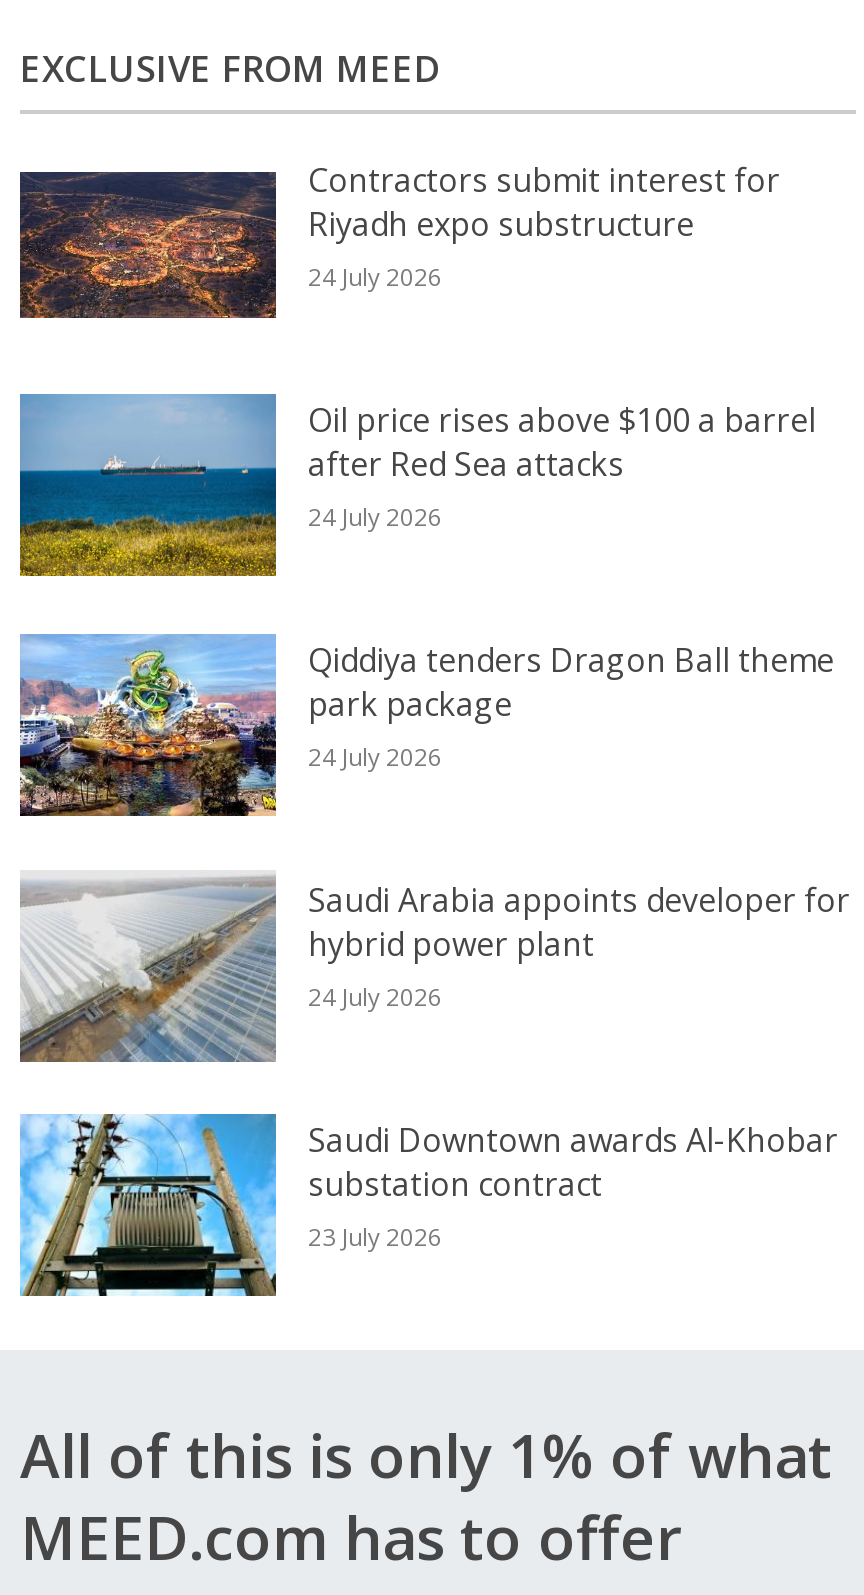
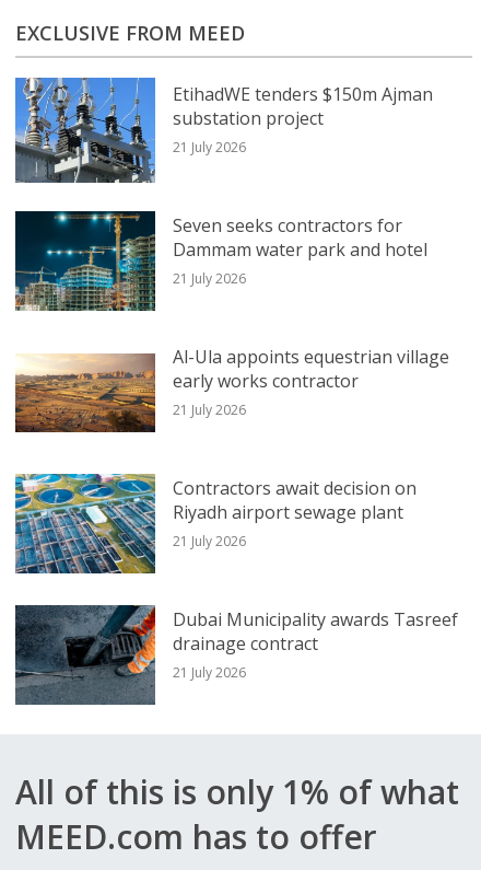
[18,150,780,342] [image] | Contractors submit interest for | Riyadh expo substructure | 24 July 2026 -> [14,77,433,184] [image] | EtihadWE tenders $150m Ajman | substation project | 21 July 2026
[18,392,816,578] [image] | Oil price rises above $100 a barrel | after Red Sea attacks | 24 July 2026 -> [14,210,427,312] [image] | Seven seeks contractors for | Dammam water park and hotel | 21 July 2026
[18,632,834,818] [image] | Qiddiya tenders Dragon Ball theme | park package | 24 July 2026 -> [15,343,449,442] [image] | Al-Ula appoints equestrian village | early works contractor | 21 July 2026
[18,874,850,1064] [image] | Saudi Arabia appoints developer for | hybrid power plant | 24 July 2026 -> [14,473,417,577] [image] | Contractors await decision on | Riyadh airport sewage plant | 21 July 2026
[18,1112,838,1296] [image] | Saudi Downtown awards Al-Khobar | substation contract | 23 July 2026 -> [14,604,458,706] [image] | Dubai Municipality awards Tasreef | drainage contract | 21 July 2026

